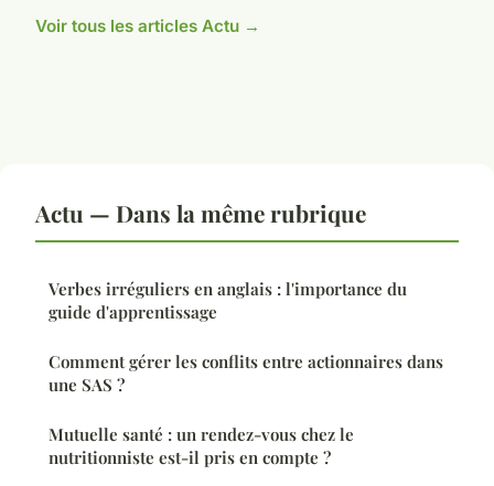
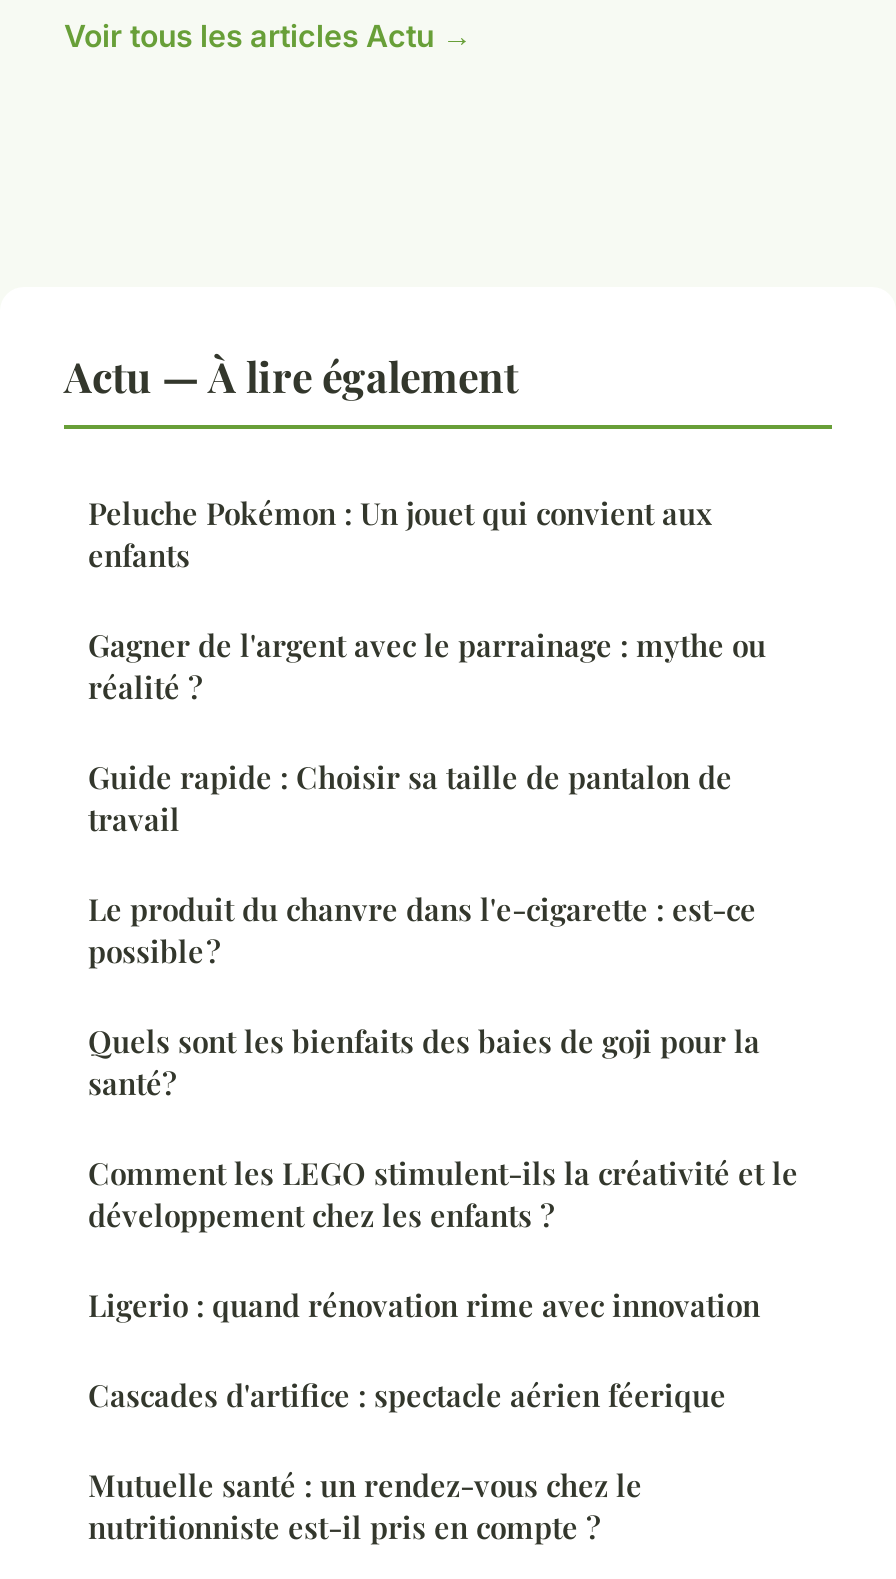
[35,198,443,396] Actu — Dans la même rubrique | Verbes irréguliers en anglais : l'importance du | guide d'apprentissage | Comment gérer les conflits entre actionnaires dans | une SAS ? -> [64,348,798,1416] Actu — À lire également | Peluche Pokémon : Un jouet qui convient aux | enfants | Gagner de l'argent avec le parrainage : mythe ou | réalité ? | Guide rapide : Choisir sa taille de pantalon de | travail | Le produit du chanvre dans l'e-cigarette : est-ce | possible ? | Quels sont les bienfaits des baies de goji pour la | santé? | Comment les LEGO stimulent-ils la créativité et le | développement chez les enfants ? | Ligerio : quand rénovation rime avec innovation | Cascades d'artifice : spectacle aérien féerique

